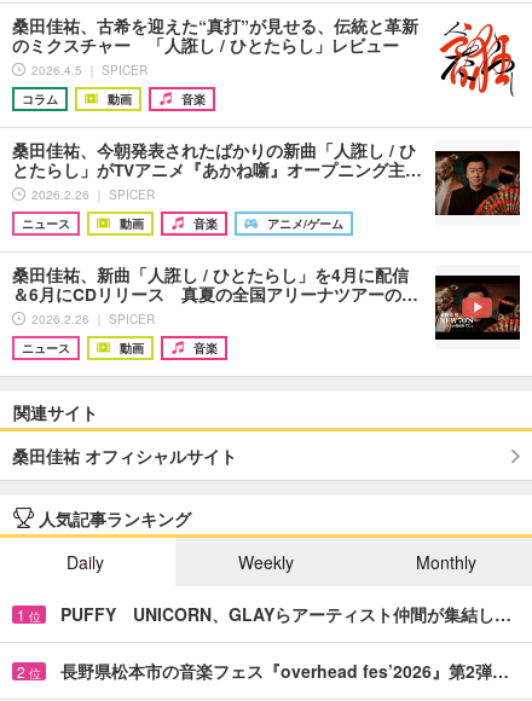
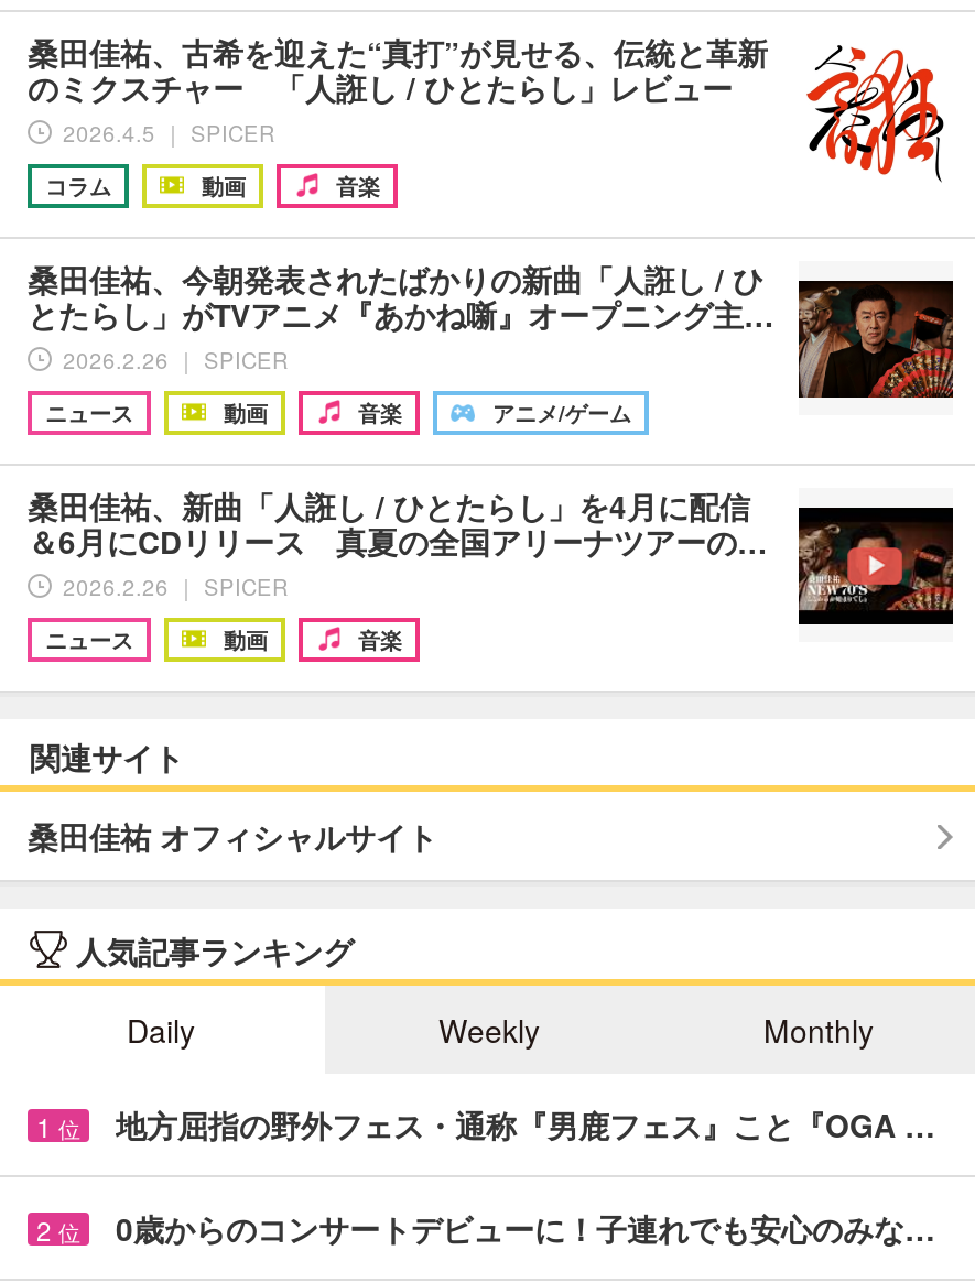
[60,602,511,626] PUFFY UNICORN、GLAYらアーティスト仲間が集結し… -> [116,1102,935,1146] 地方屈指の野外フェス・通称『男鹿フェス』こと『OGA …
[60,658,509,683] 長野県松本市の音楽フェス『overhead fes’2026』第2弾… -> [116,1205,935,1249] 0歳からのコンサートデビューに！子連れでも安心のみな…

